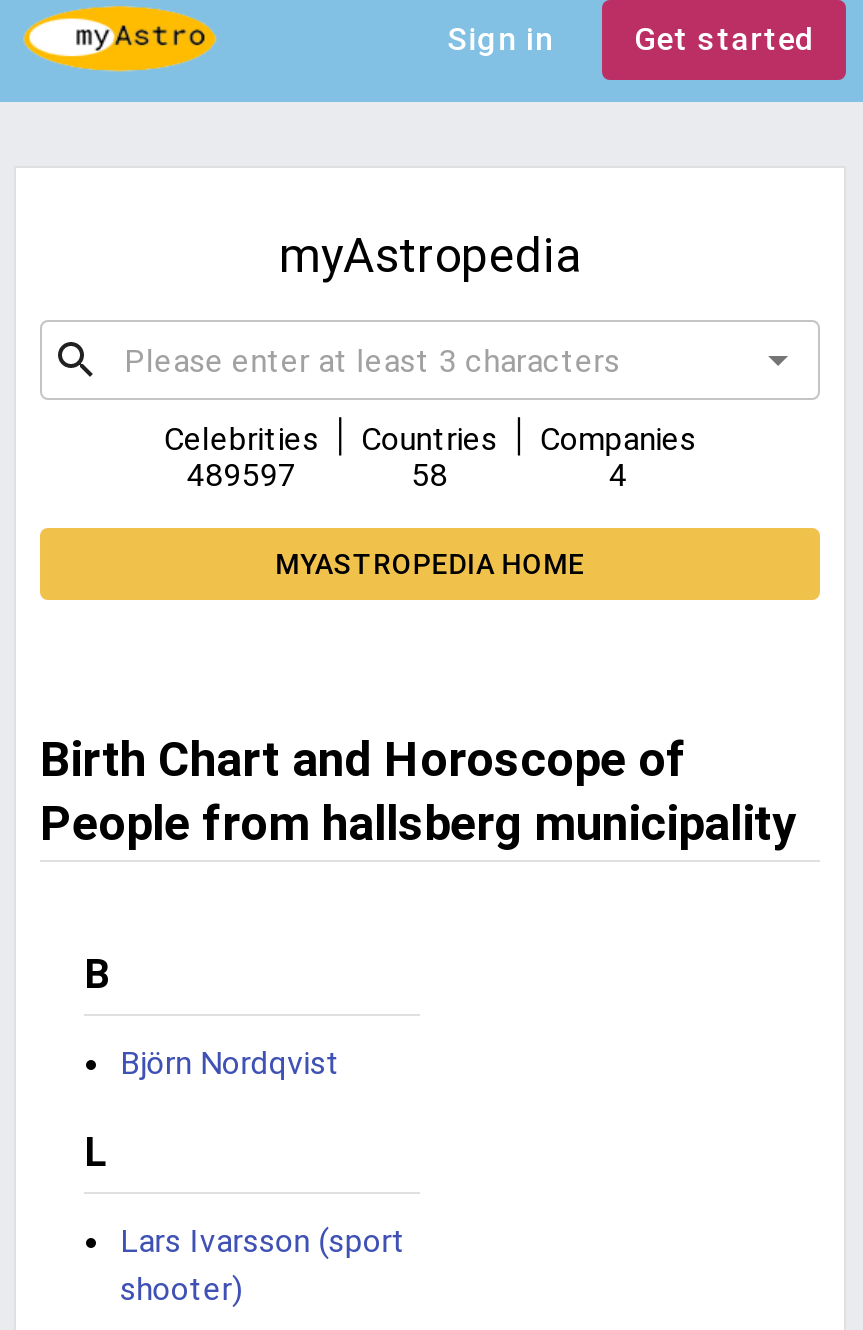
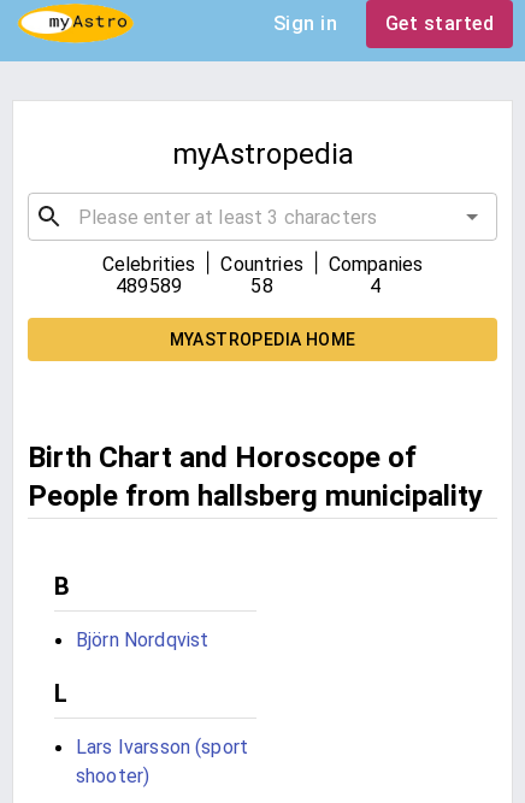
[186,456,296,494] 489597 -> [116,275,182,298] 489589

